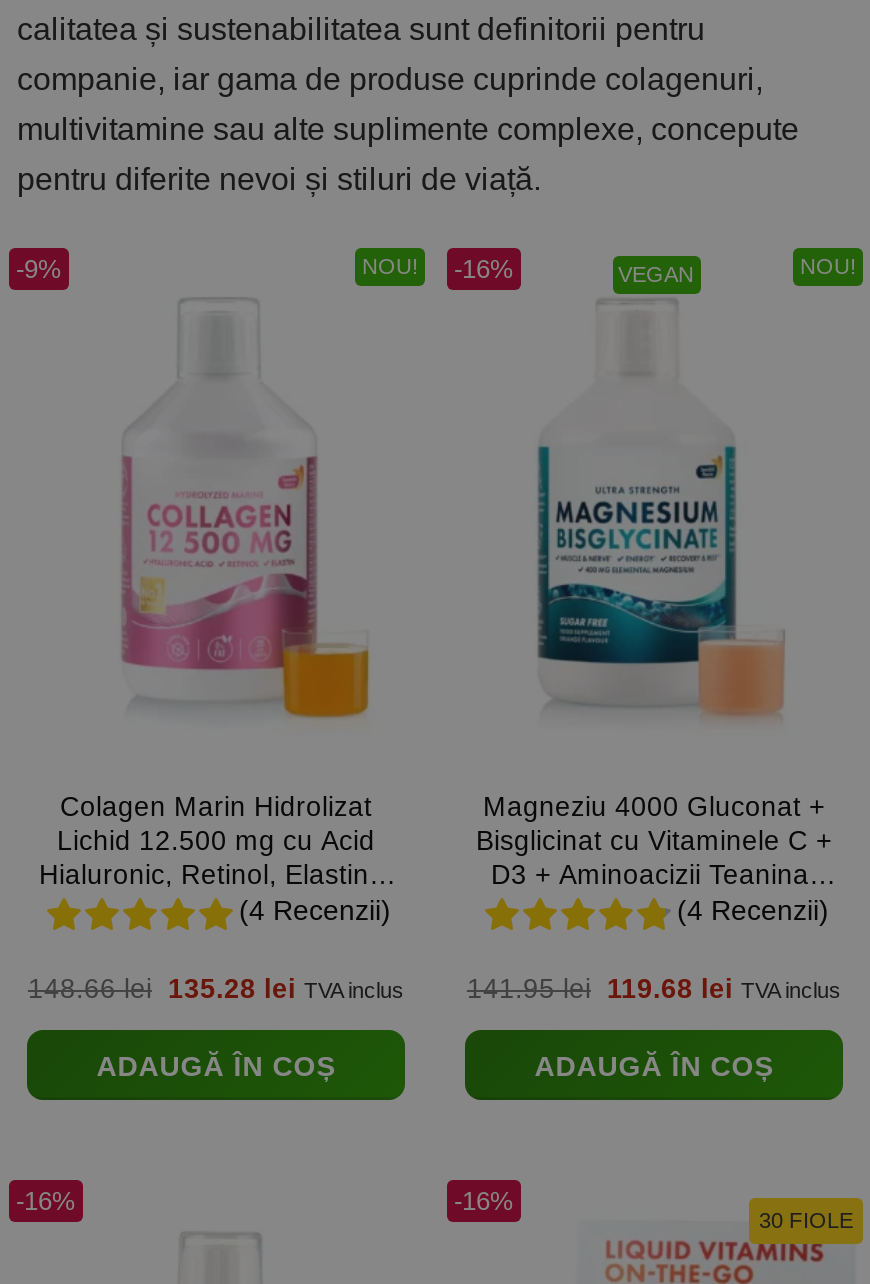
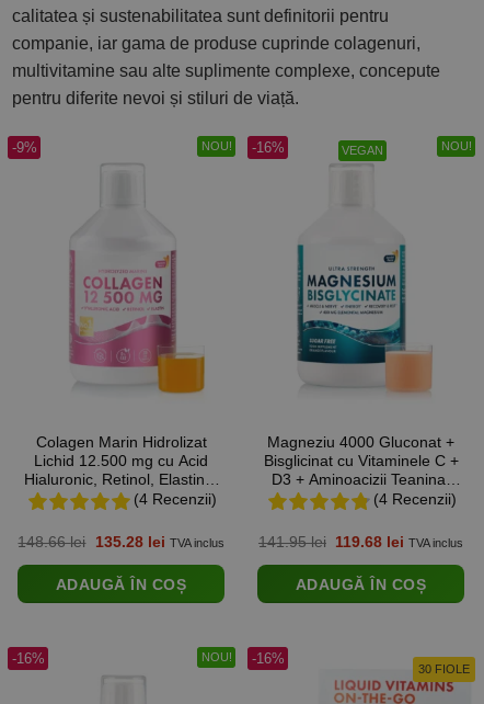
none -> [201,650,232,663] NOU!

